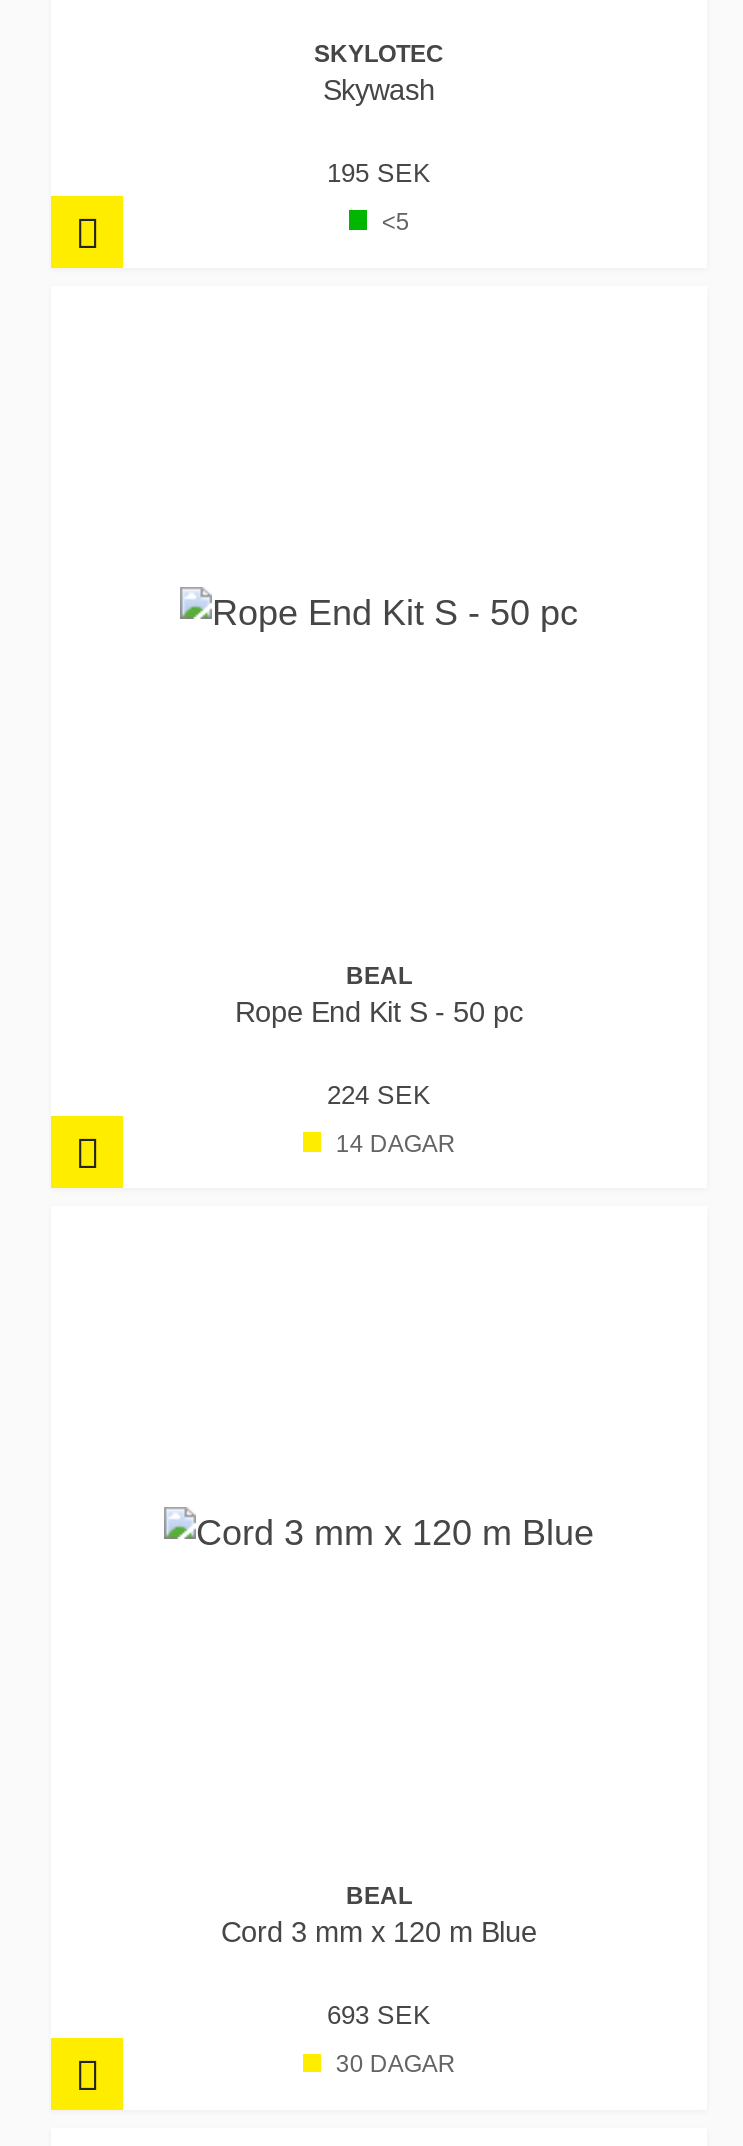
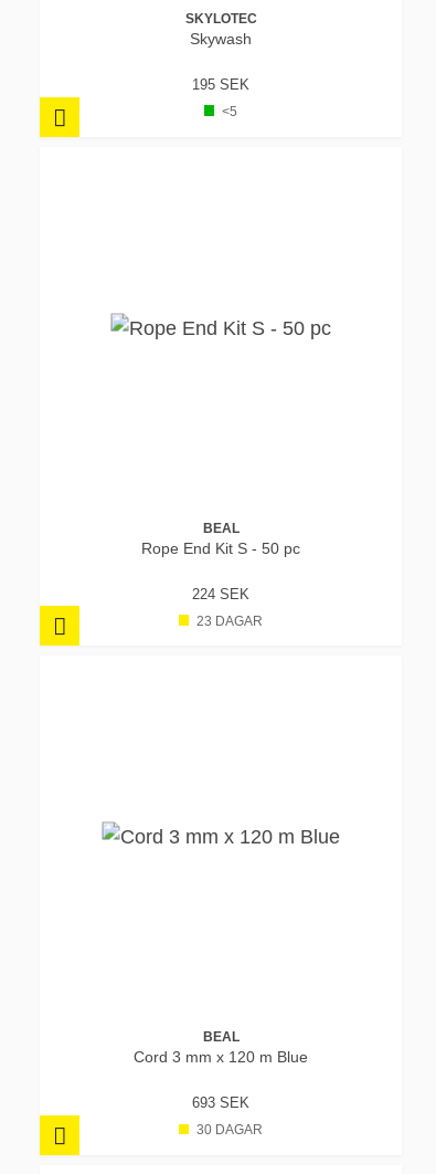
[336,1129,456,1157] 14 DAGAR -> [197,613,263,628] 23 DAGAR

